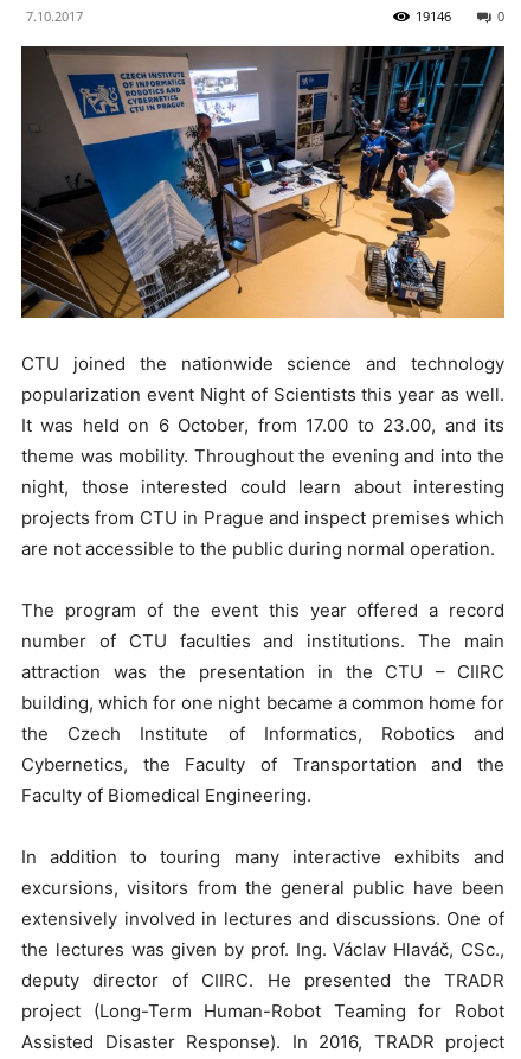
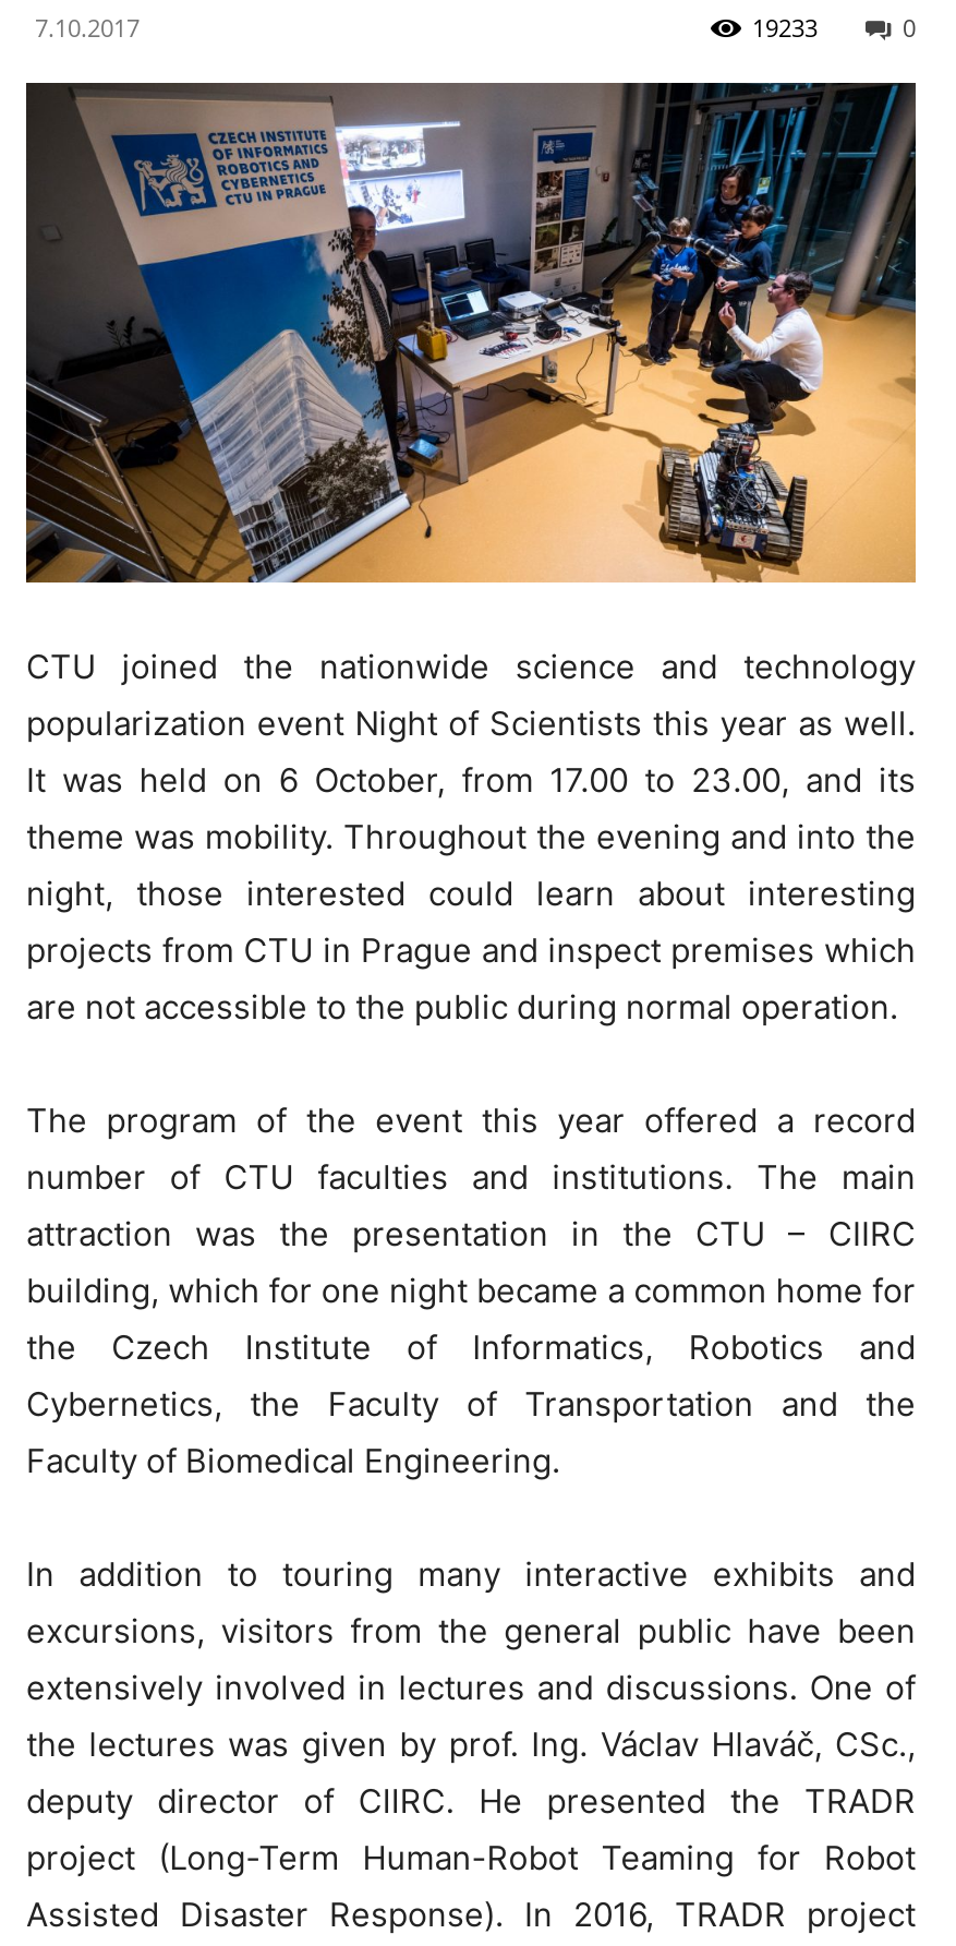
[416,7,451,25] 19146 -> [752,11,818,44] 19233

